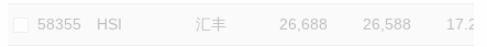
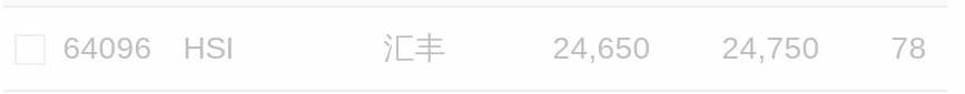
[37,15,122,33] 58355 HSI -> [63,30,234,65] 64096 HSI
[279,15,327,33] 26,688 -> [553,30,651,65] 24,650
[363,15,411,33] 26,588 -> [722,30,820,65] 24,750
[446,15,477,33] 17.2 -> [891,30,927,65] 78

